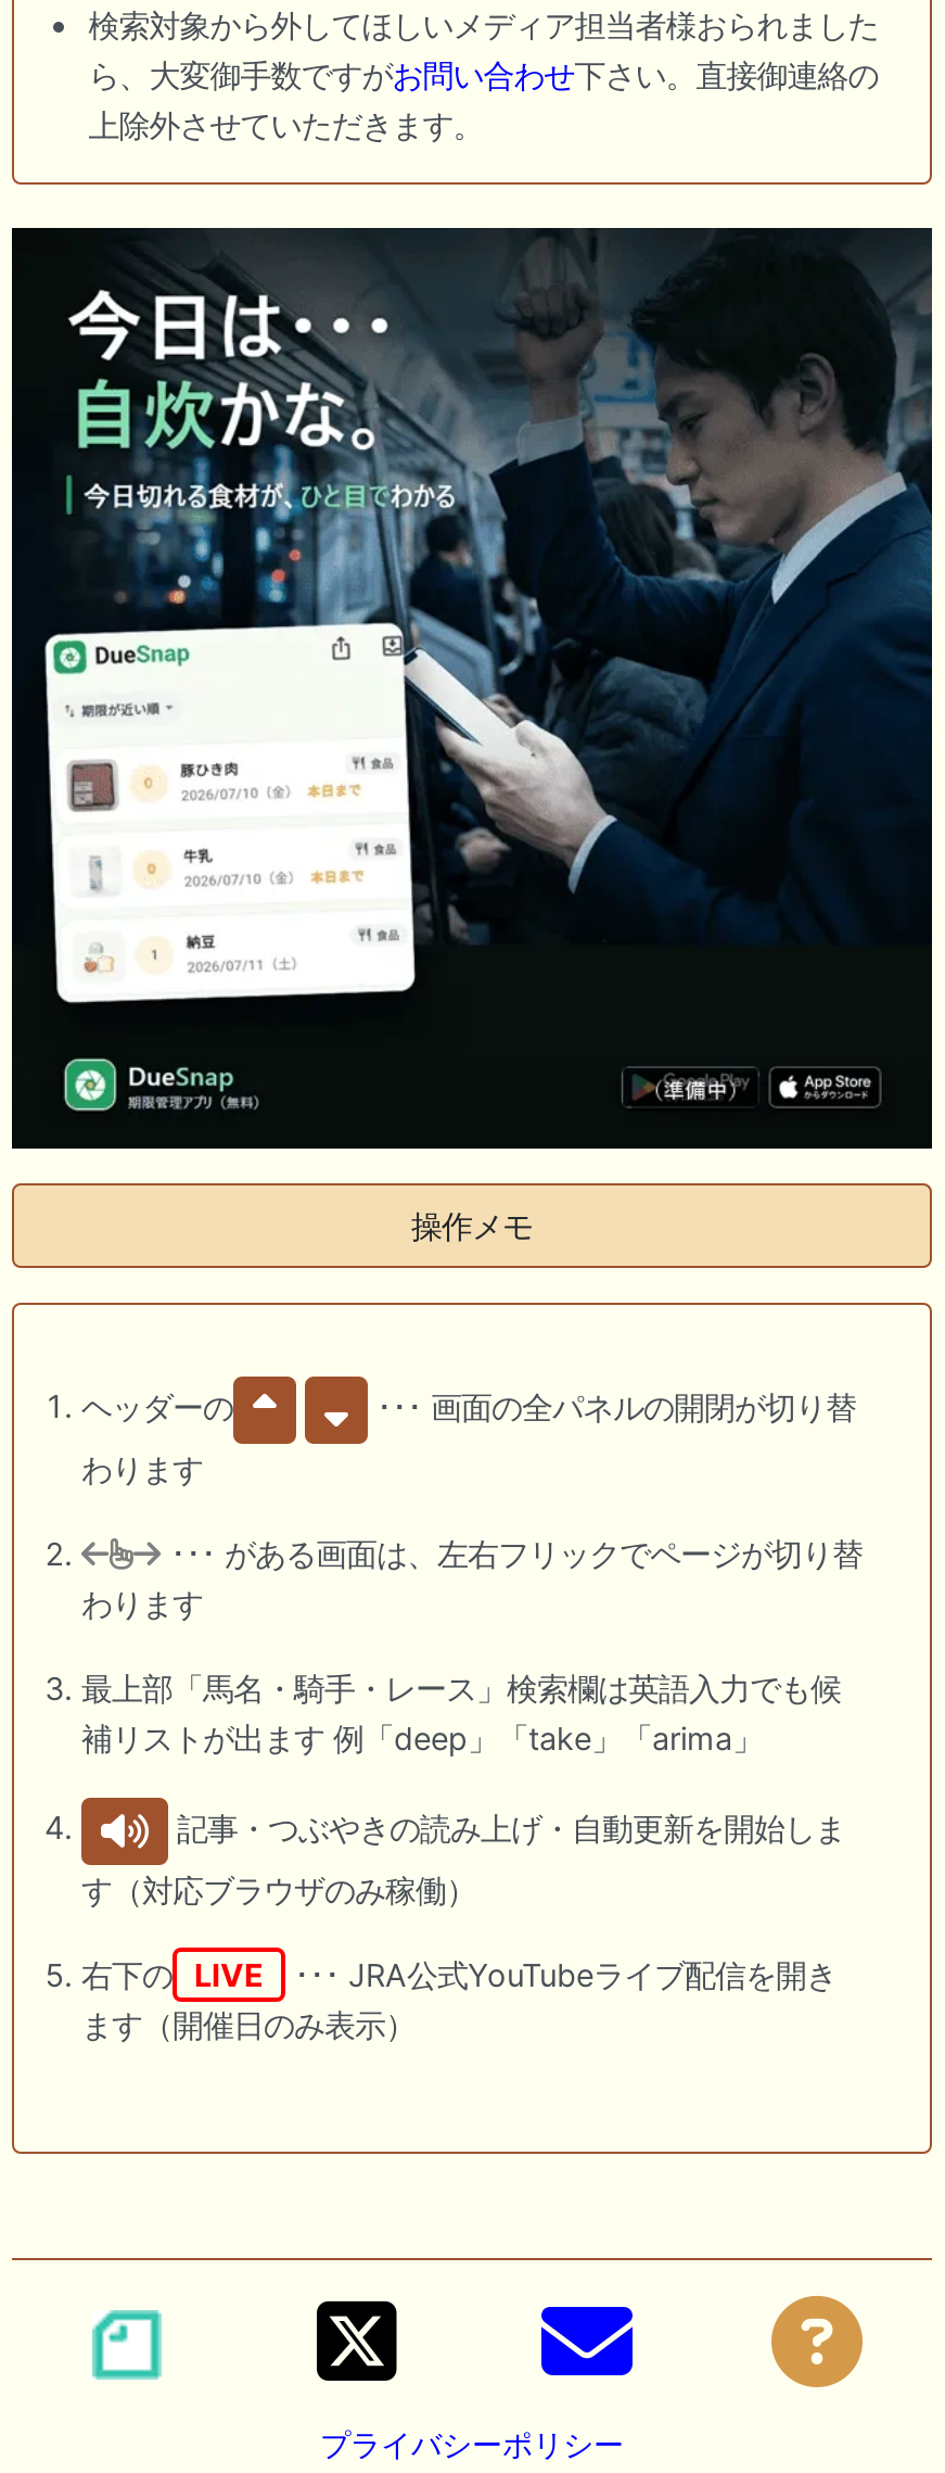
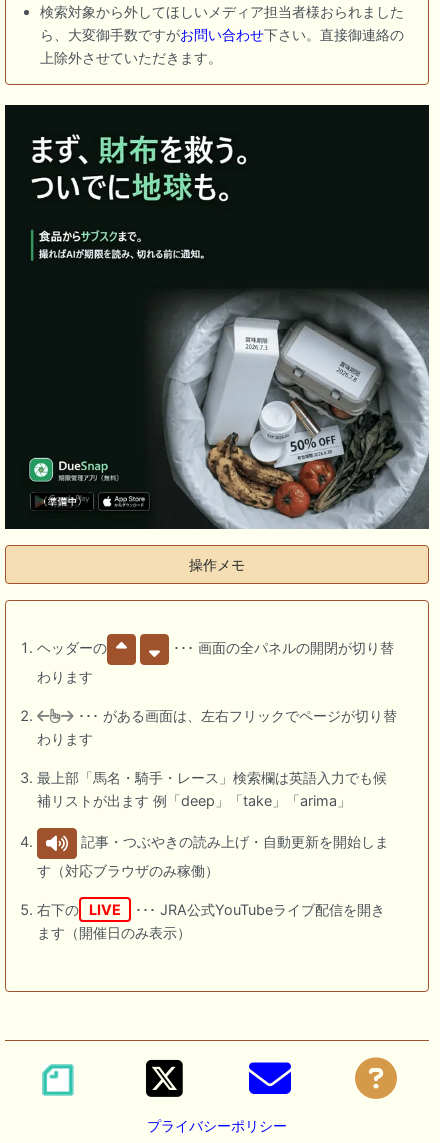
[42,230,934,1151] [image] -> [20,107,430,530] [image]

